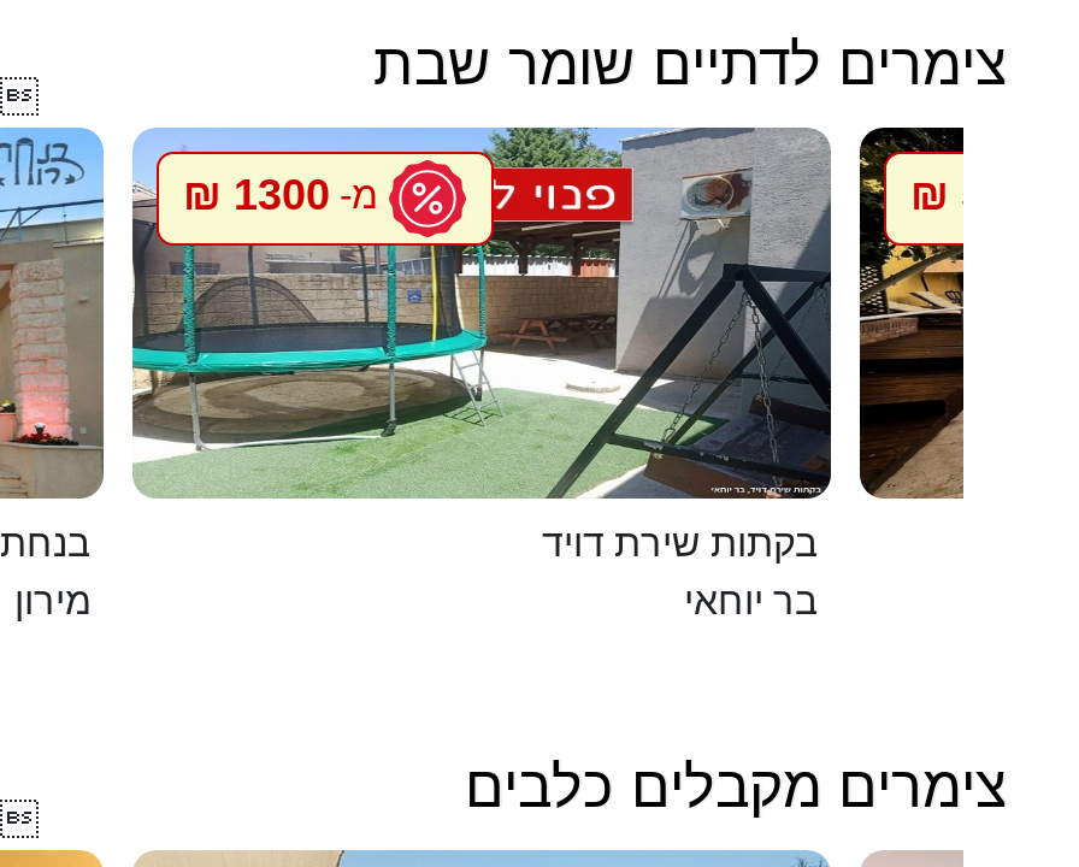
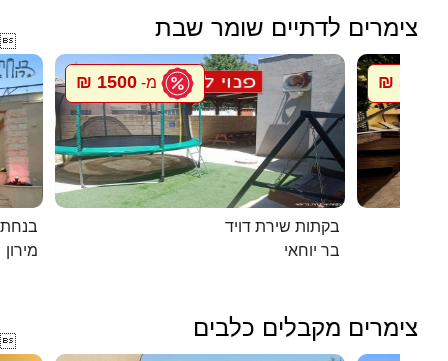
[234,170,388,218] מ- 1300 ₪ -> [97,72,161,92] מ- 1500 ₪

